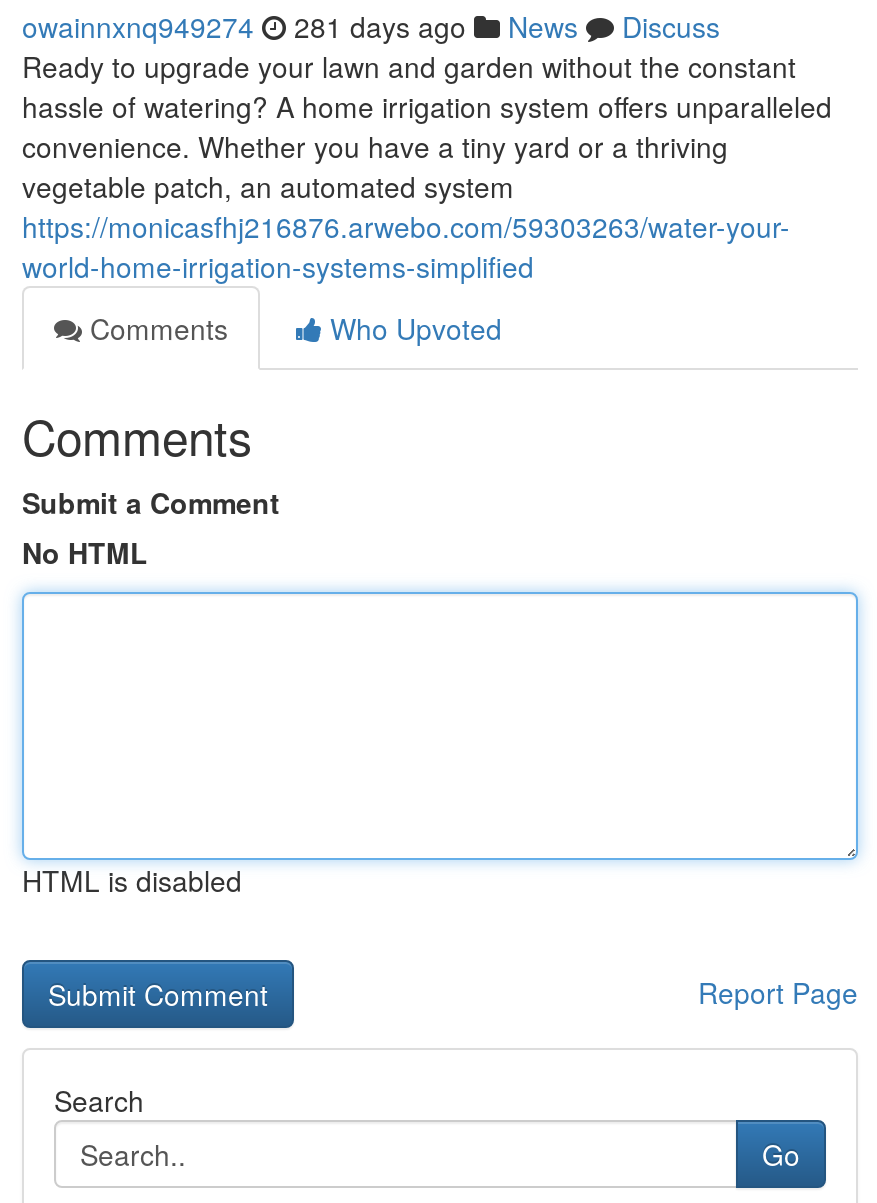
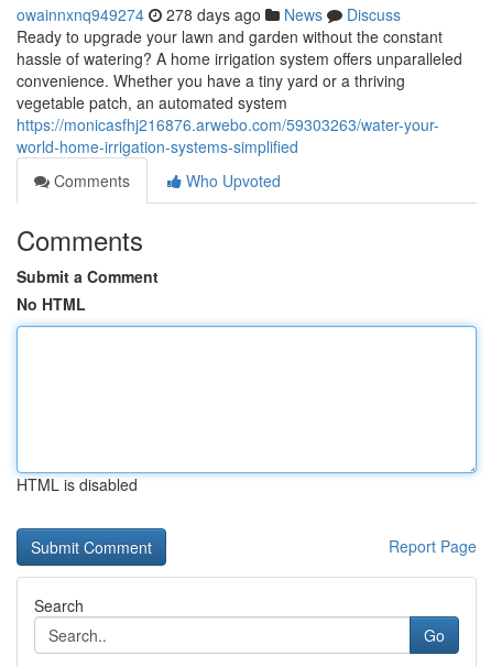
[22,6,720,46] owainnxnq949274 281 days ago News Discuss -> [17,3,401,25] owainnxnq949274 278 days ago News Discuss

